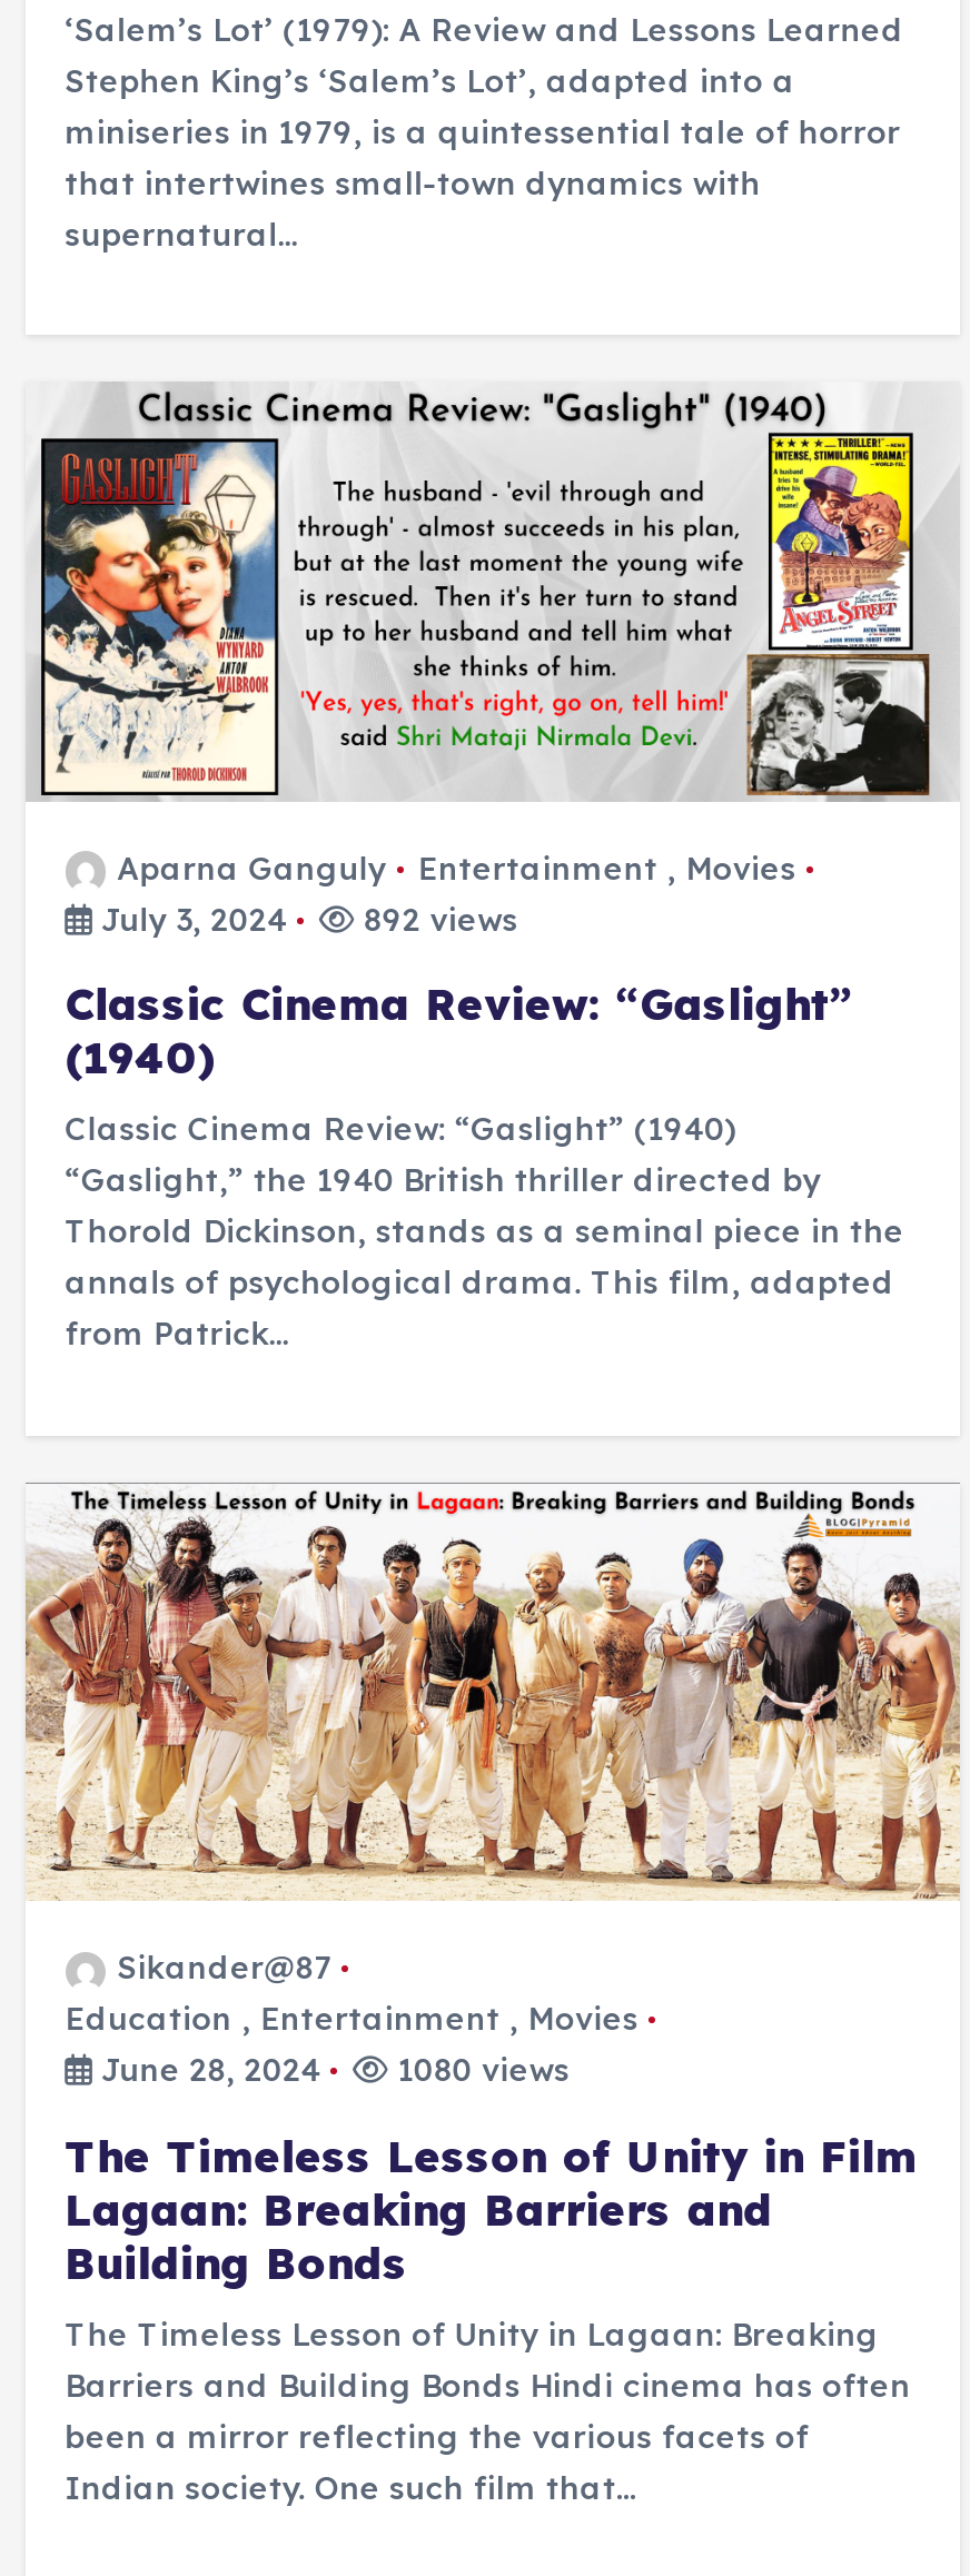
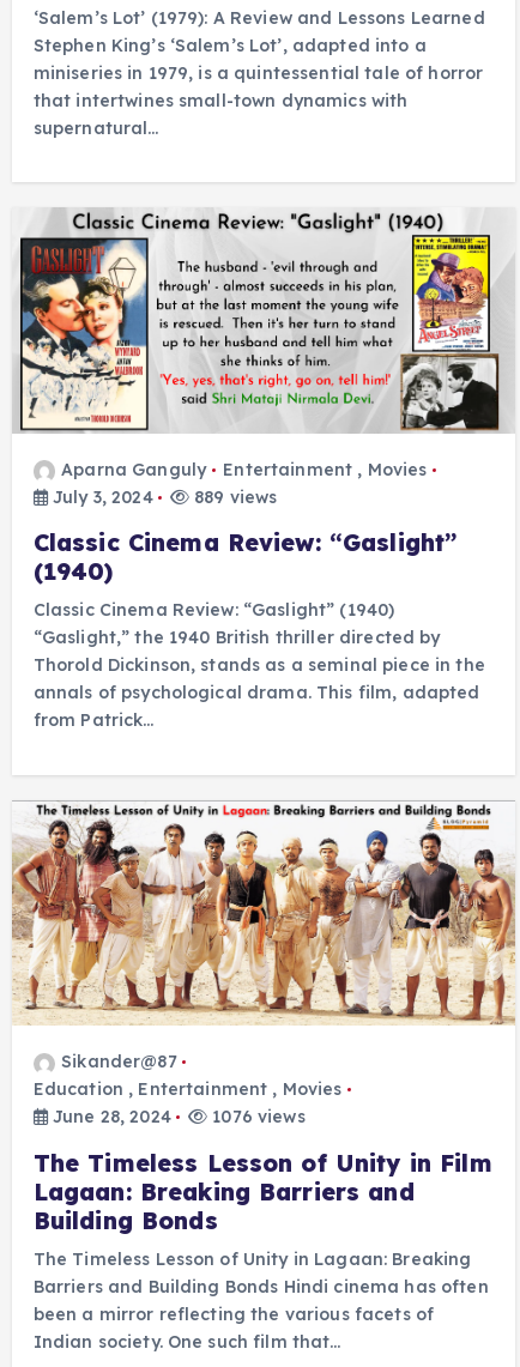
[92,900,518,940] July 3, 2024 892 views -> [48,486,277,508] July 3, 2024 889 views
[92,2051,570,2091] June 28, 2024 1080 views -> [48,1106,305,1128] June 28, 2024 1076 views

